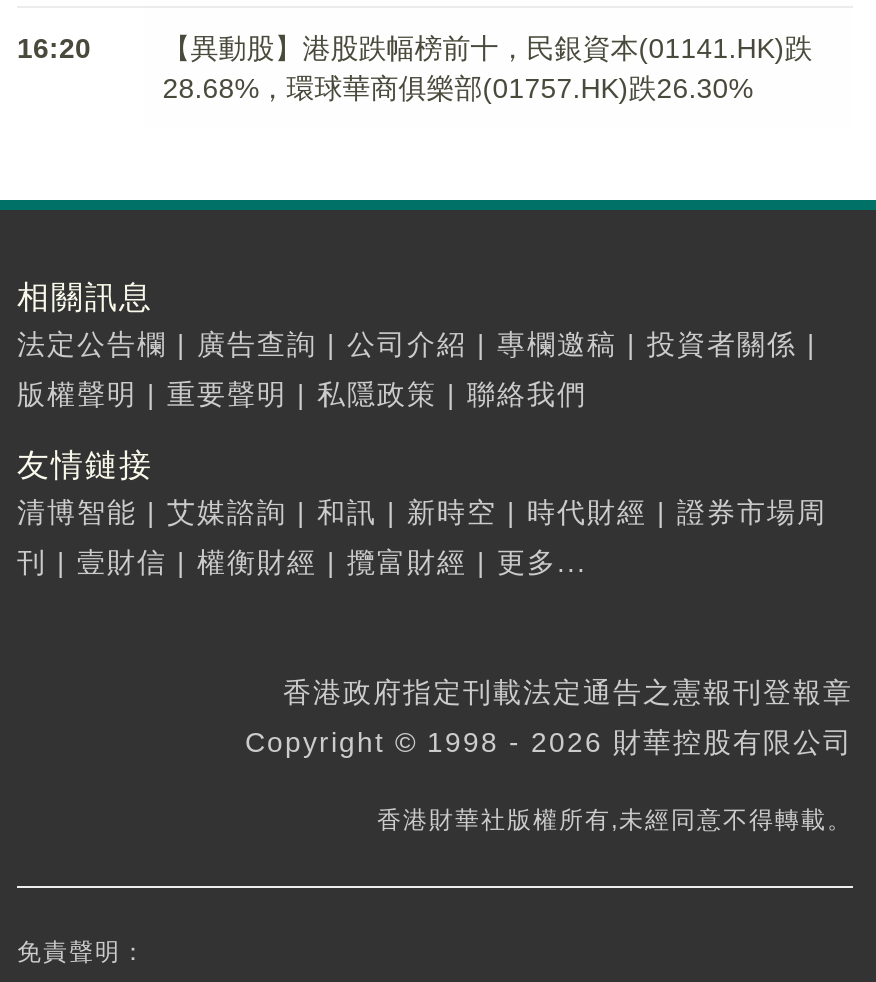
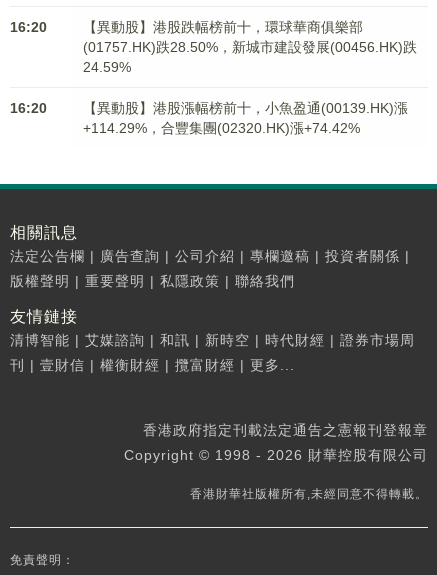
[162,32,812,104] 【異動股】港股跌幅榜前十，民銀資本(01141.HK)跌 | 28.68%，環球華商俱樂部(01757.HK)跌26.30% -> [10,19,417,136] 【異動股】港股跌幅榜前十，環球華商俱樂部 | (01757.HK)跌28.50%，新城市建設發展(00456.HK)跌 | 24.59% | 16:20 | 【異動股】港股漲幅榜前十，小魚盈通(00139.HK)漲 | +114.29%，合豐集團(02320.HK)漲+74.42%

